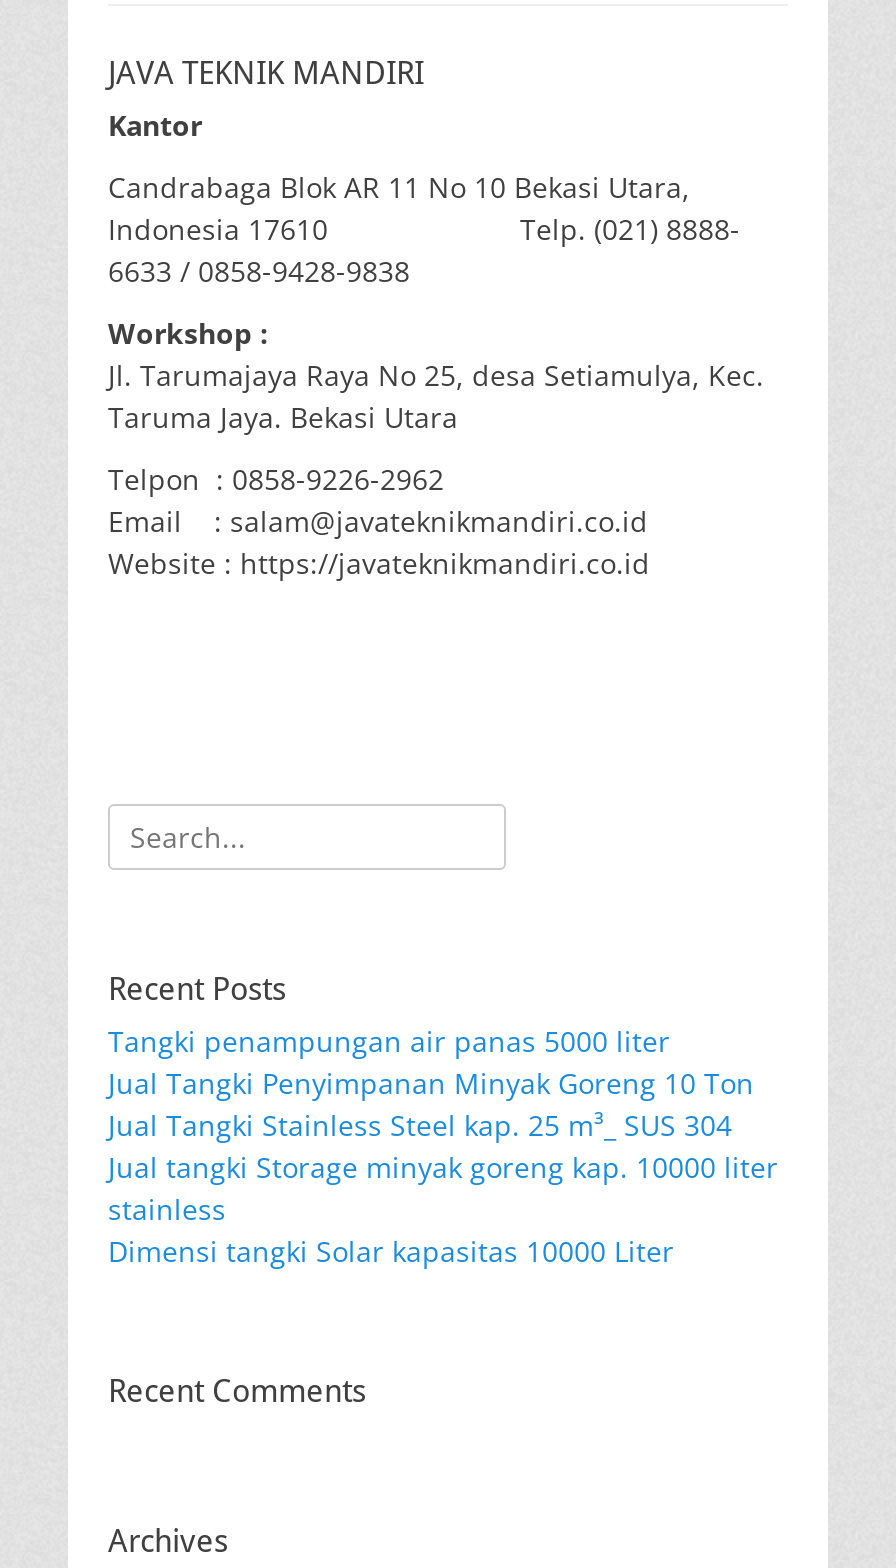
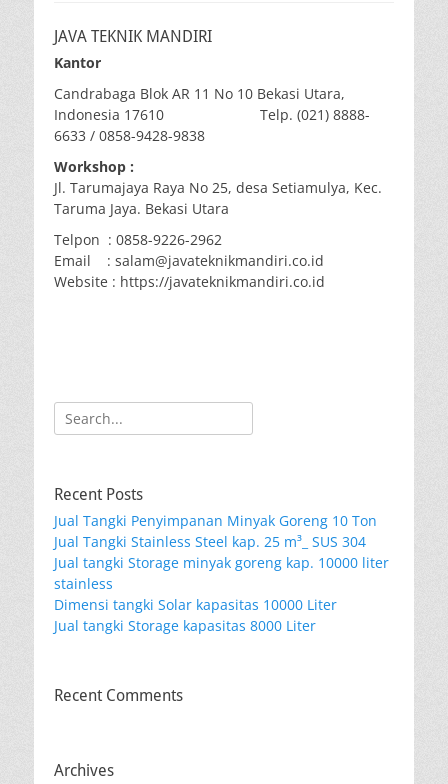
[108,1022,670,1060] Tangki penampungan air panas 5000 liter -> none
moved [108,1064,778,1270] -> [54,511,389,614]: Jual Tangki Penyimpanan Minyak Goreng 10 Ton | Jual tangki Storage minyak goreng kap. 10000 liter | stainless | Dimensi tangki Solar kapasitas 10000 Liter
none -> [54,616,316,635] Jual tangki Storage kapasitas 8000 Liter

